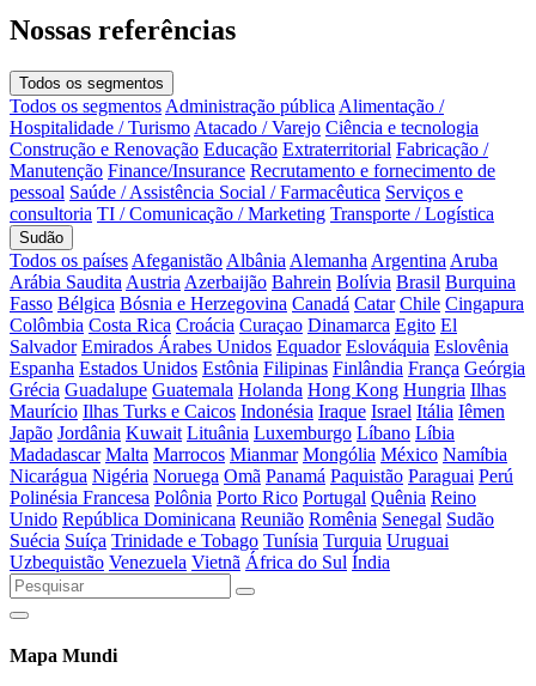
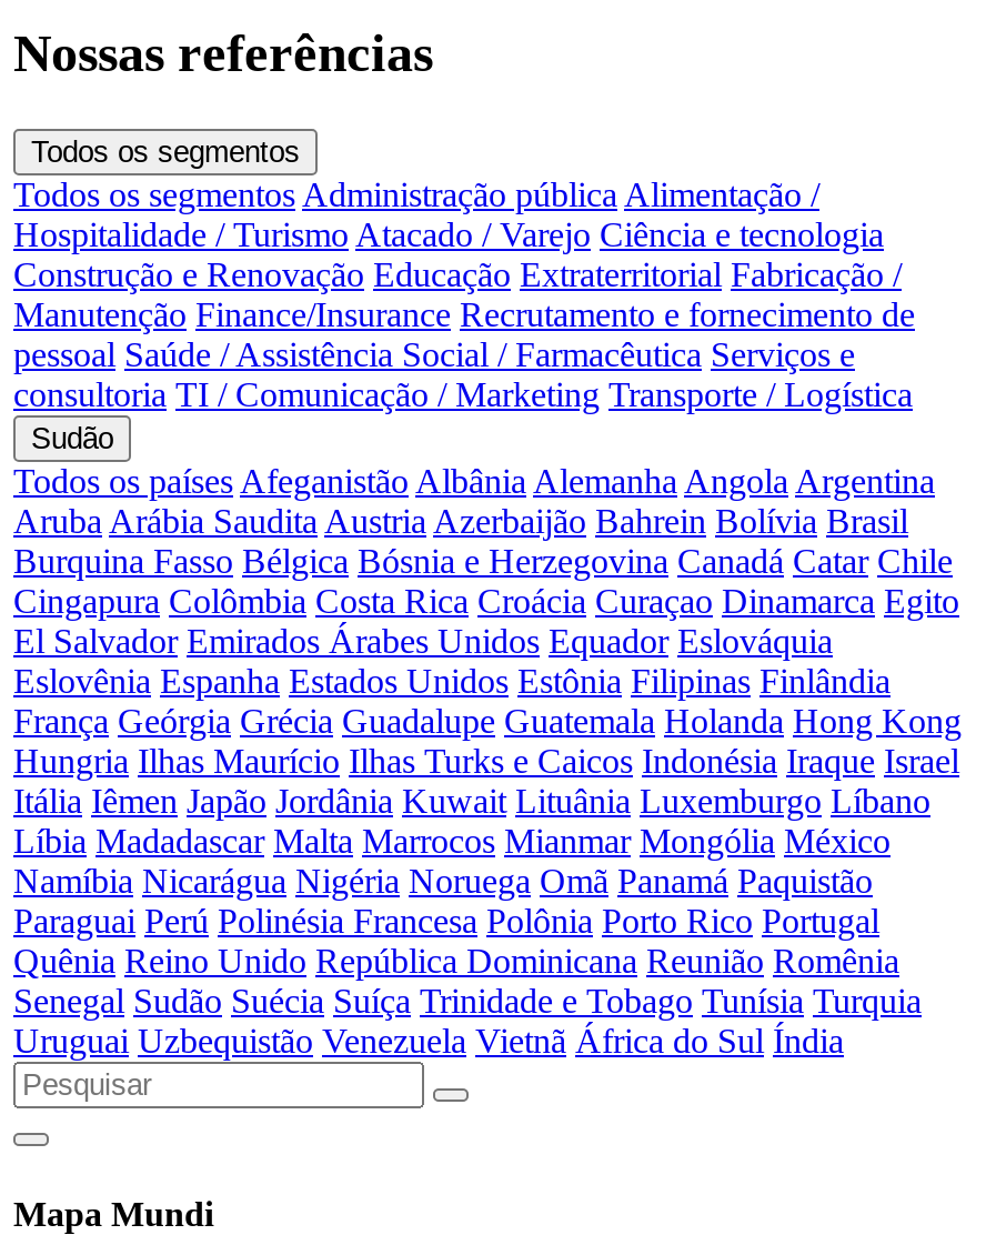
[10,250,525,572] Todos os países Afeganistão Albânia Alemanha Argentina Aruba | Arábia Saudita Austria Azerbaijão Bahrein Bolívia Brasil Burquina | Fasso Bélgica Bósnia e Herzegovina Canadá Catar Chile Cingapura | Colômbia Costa Rica Croácia Curaçao Dinamarca Egito El | Salvador Emirados Árabes Unidos Equador Eslováquia Eslovênia | Espanha Estados Unidos Estônia Filipinas Finlândia França Geórgia | Grécia Guadalupe Guatemala Holanda Hong Kong Hungria Ilhas | Maurício Ilhas Turks e Caicos Indonésia Iraque Israel Itália Iêmen | Japão Jordânia Kuwait Lituânia Luxemburgo Líbano Líbia | Madadascar Malta Marrocos Mianmar Mongólia México Namíbia | Nicarágua Nigéria Noruega Omã Panamá Paquistão Paraguai Perú | Polinésia Francesa Polônia Porto Rico Portugal Quênia Reino | Unido República Dominicana Reunião Romênia Senegal Sudão | Suécia Suíça Trinidade e Tobago Tunísia Turquia Uruguai | Uzbequistão Venezuela Vietnã África do Sul Índia -> [13,461,962,1059] Todos os países Afeganistão Albânia Alemanha Angola Argentina | Aruba Arábia Saudita Austria Azerbaijão Bahrein Bolívia Brasil | Burquina Fasso Bélgica Bósnia e Herzegovina Canadá Catar Chile | Cingapura Colômbia Costa Rica Croácia Curaçao Dinamarca Egito | El Salvador Emirados Árabes Unidos Equador Eslováquia | Eslovênia Espanha Estados Unidos Estônia Filipinas Finlândia | França Geórgia Grécia Guadalupe Guatemala Holanda Hong Kong | Hungria Ilhas Maurício Ilhas Turks e Caicos Indonésia Iraque Israel | Itália Iêmen Japão Jordânia Kuwait Lituânia Luxemburgo Líbano | Líbia Madadascar Malta Marrocos Mianmar Mongólia México | Namíbia Nicarágua Nigéria Noruega Omã Panamá Paquistão | Paraguai Perú Polinésia Francesa Polônia Porto Rico Portugal | Quênia Reino Unido República Dominicana Reunião Romênia | Senegal Sudão Suécia Suíça Trinidade e Tobago Tunísia Turquia | Uruguai Uzbequistão Venezuela Vietnã África do Sul Índia

